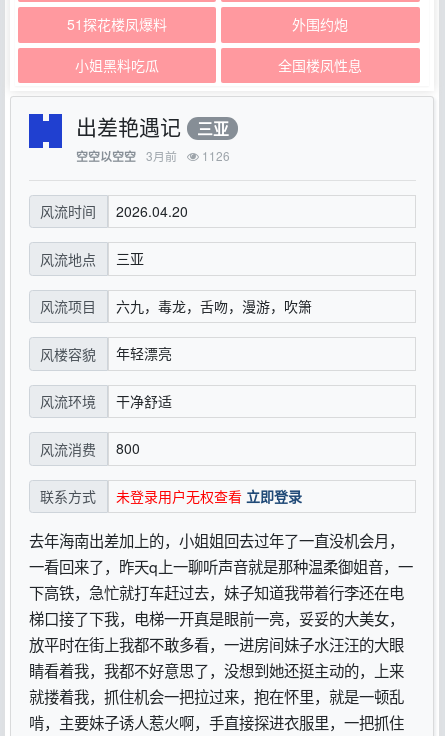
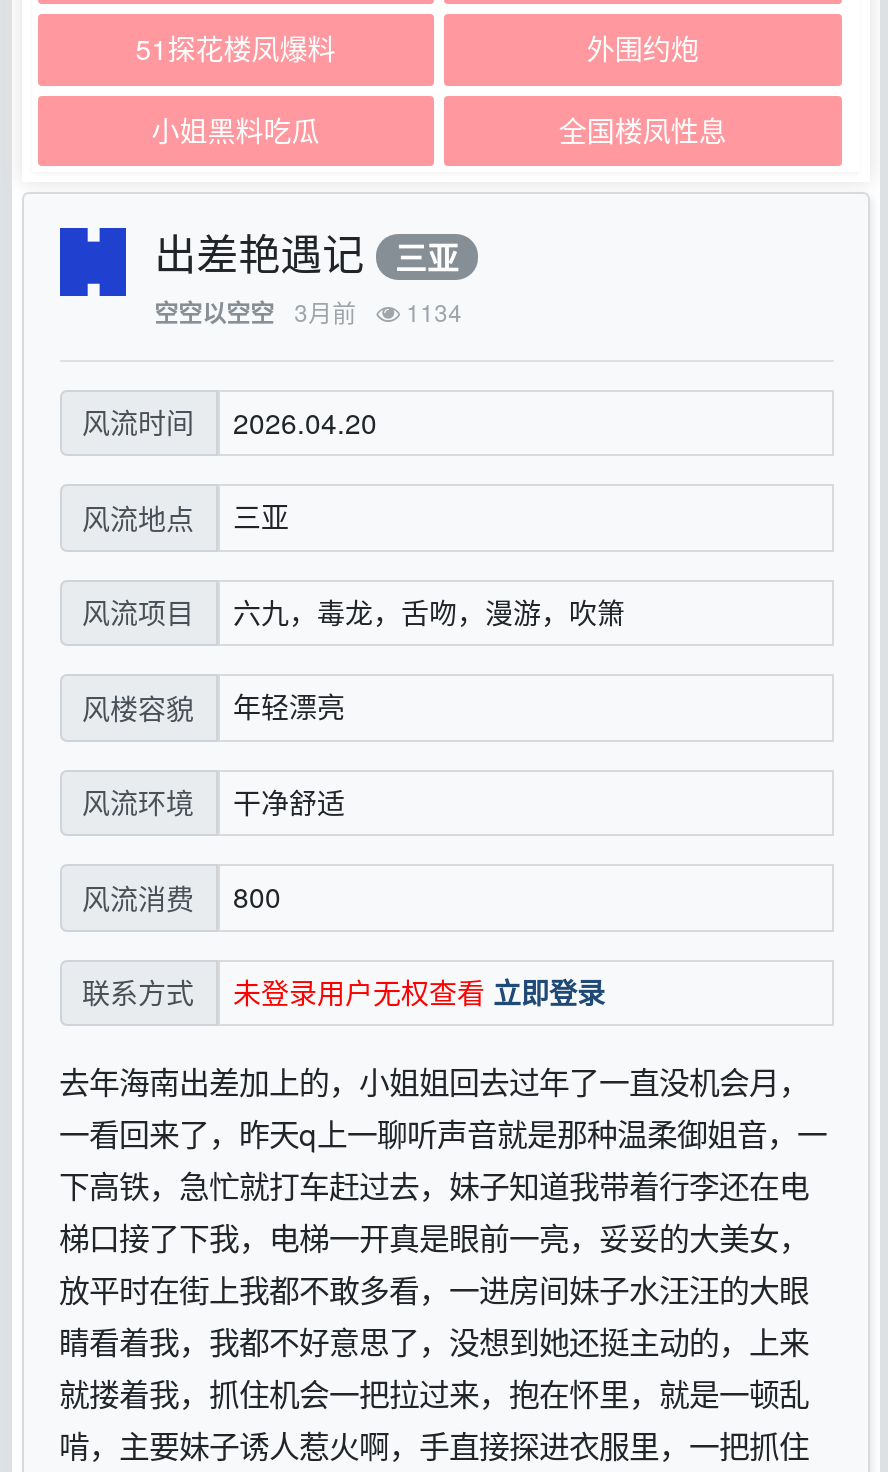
[76,147,230,165] 空空以空空 3月前 1126 -> [154,294,462,330] 空空以空空 3月前 1134

